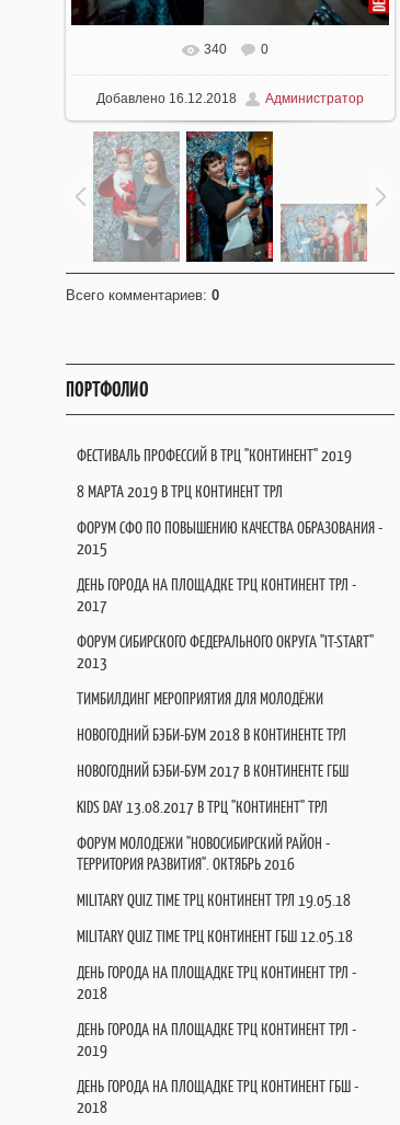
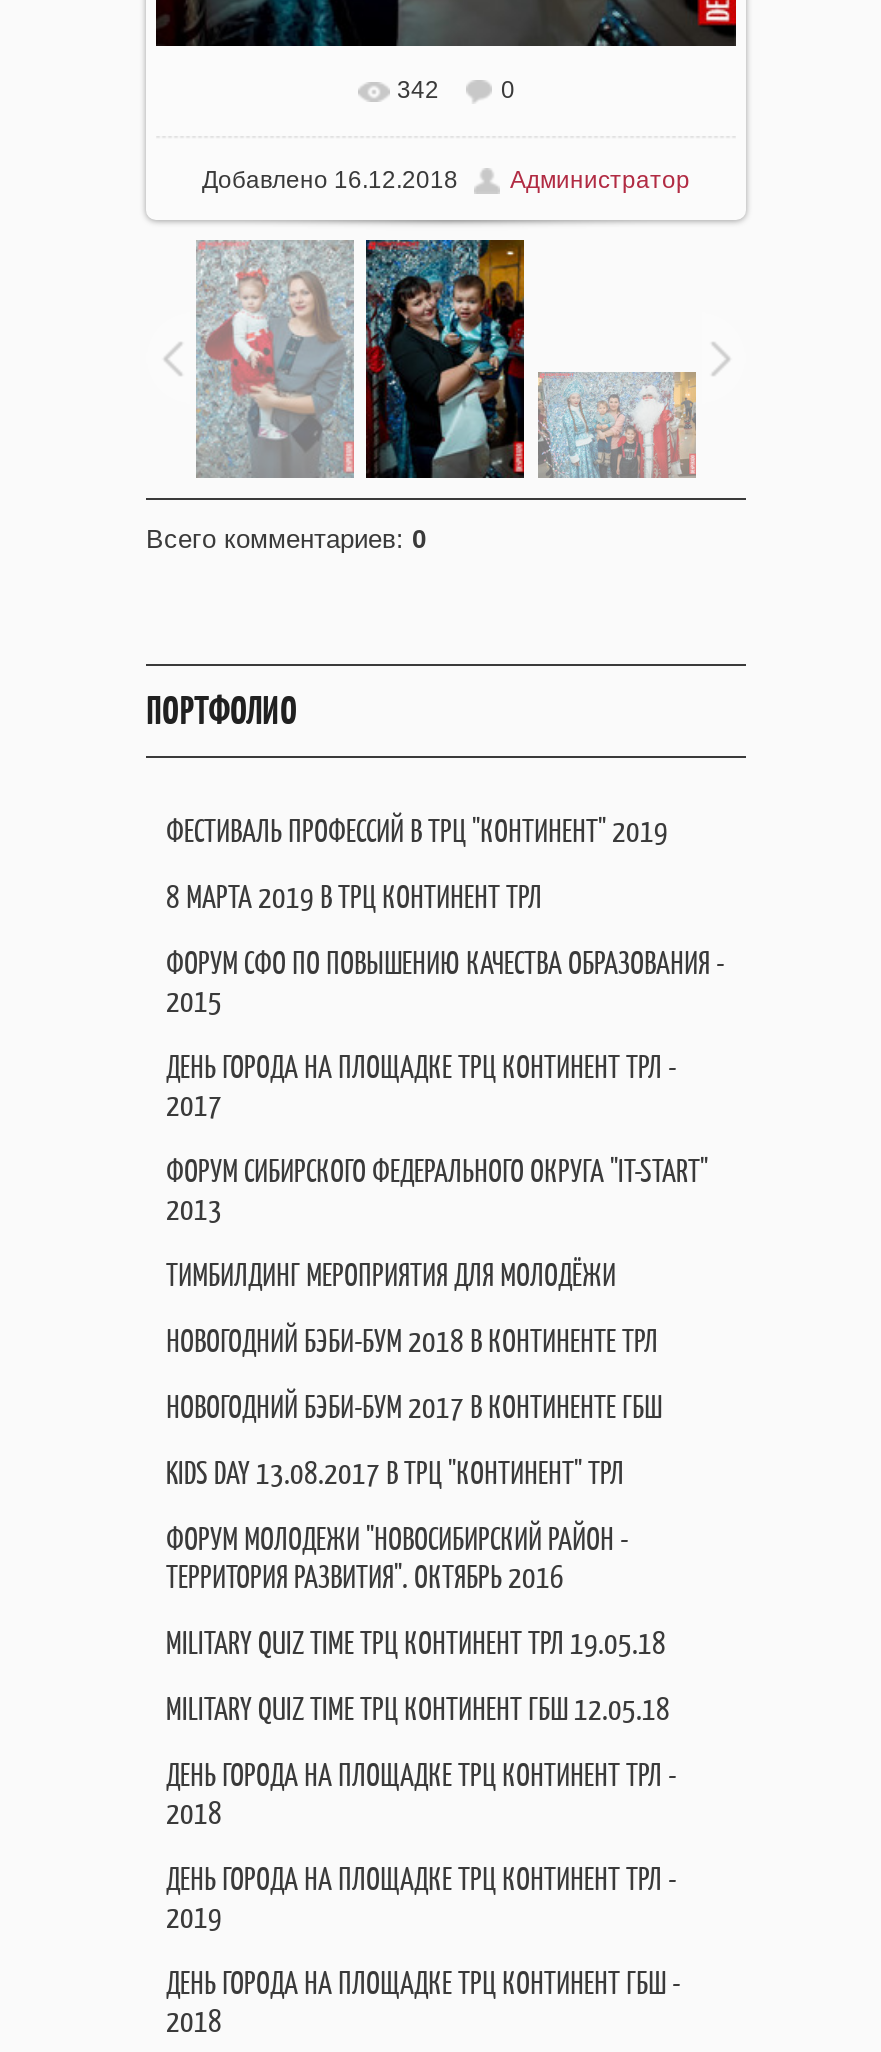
[203,42,226,57] 340 -> [397,77,439,105] 342

